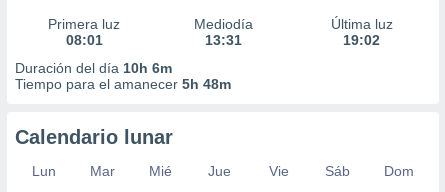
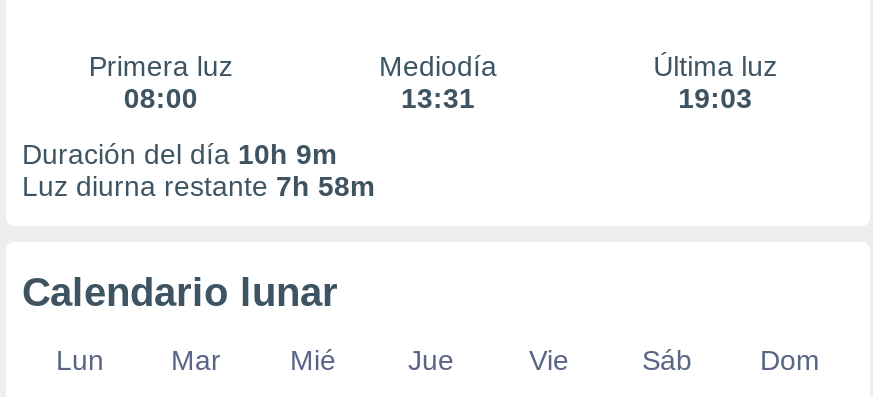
[66,32,103,48] 08:01 -> [124,82,198,114] 08:00
[343,32,380,48] 19:02 -> [678,82,752,114] 19:03
[15,60,231,92] Duración del día 10h 6m | Tiempo para el amanecer 5h 48m -> [22,138,374,202] Duración del día 10h 9m | Luz diurna restante 7h 58m

